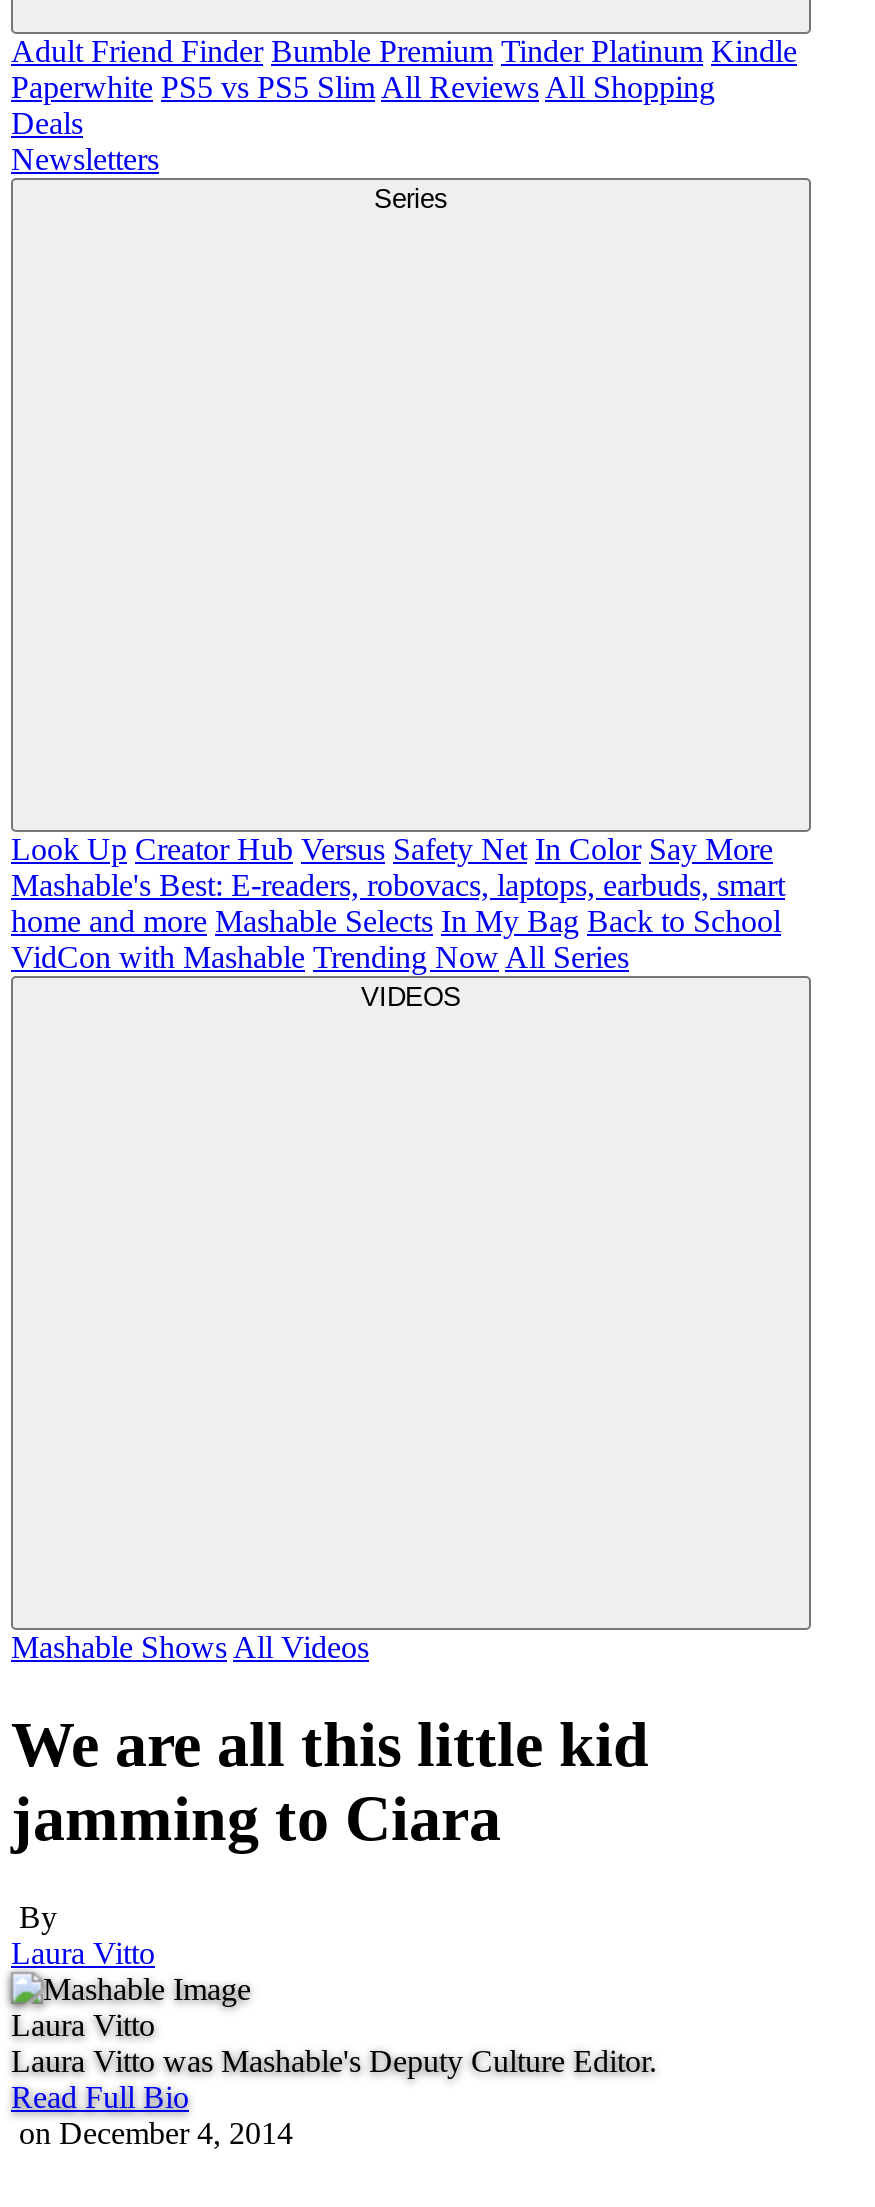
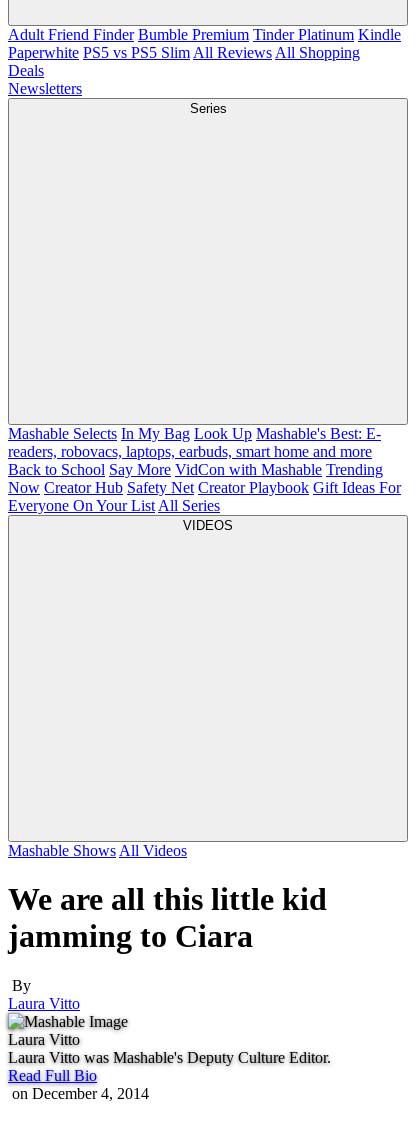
[11,831,785,973] Look Up Creator Hub Versus Safety Net In Color Say More | Mashable's Best: E-readers, robovacs, laptops, earbuds, smart | home and more Mashable Selects In My Bag Back to School | VidCon with Mashable Trending Now All Series -> [8,425,401,514] Mashable Selects In My Bag Look Up Mashable's Best: E- | readers, robovacs, laptops, earbuds, smart home and more | Back to School Say More VidCon with Mashable Trending | Now Creator Hub Safety Net Creator Playbook Gift Ideas For | Everyone On Your List All Series

